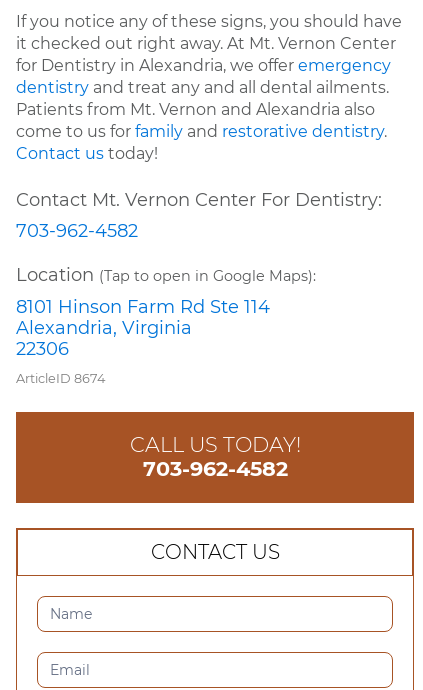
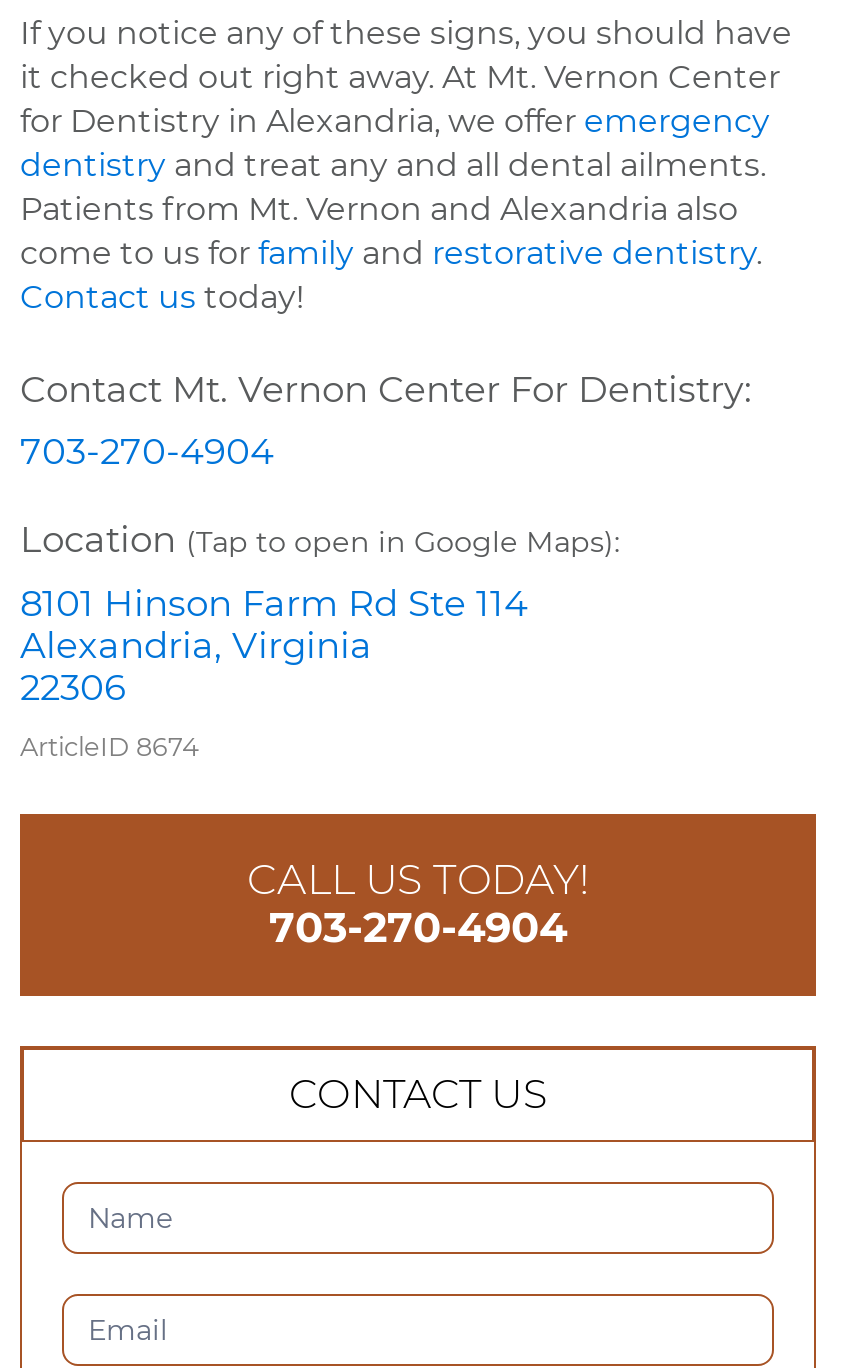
[16,220,138,242] 703-962-4582 -> [20,430,274,474] 703-270-4904
[142,456,287,481] 703-962-4582 -> [269,903,567,953] 703-270-4904

